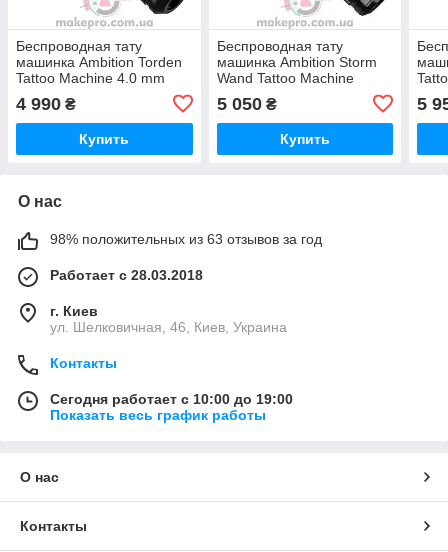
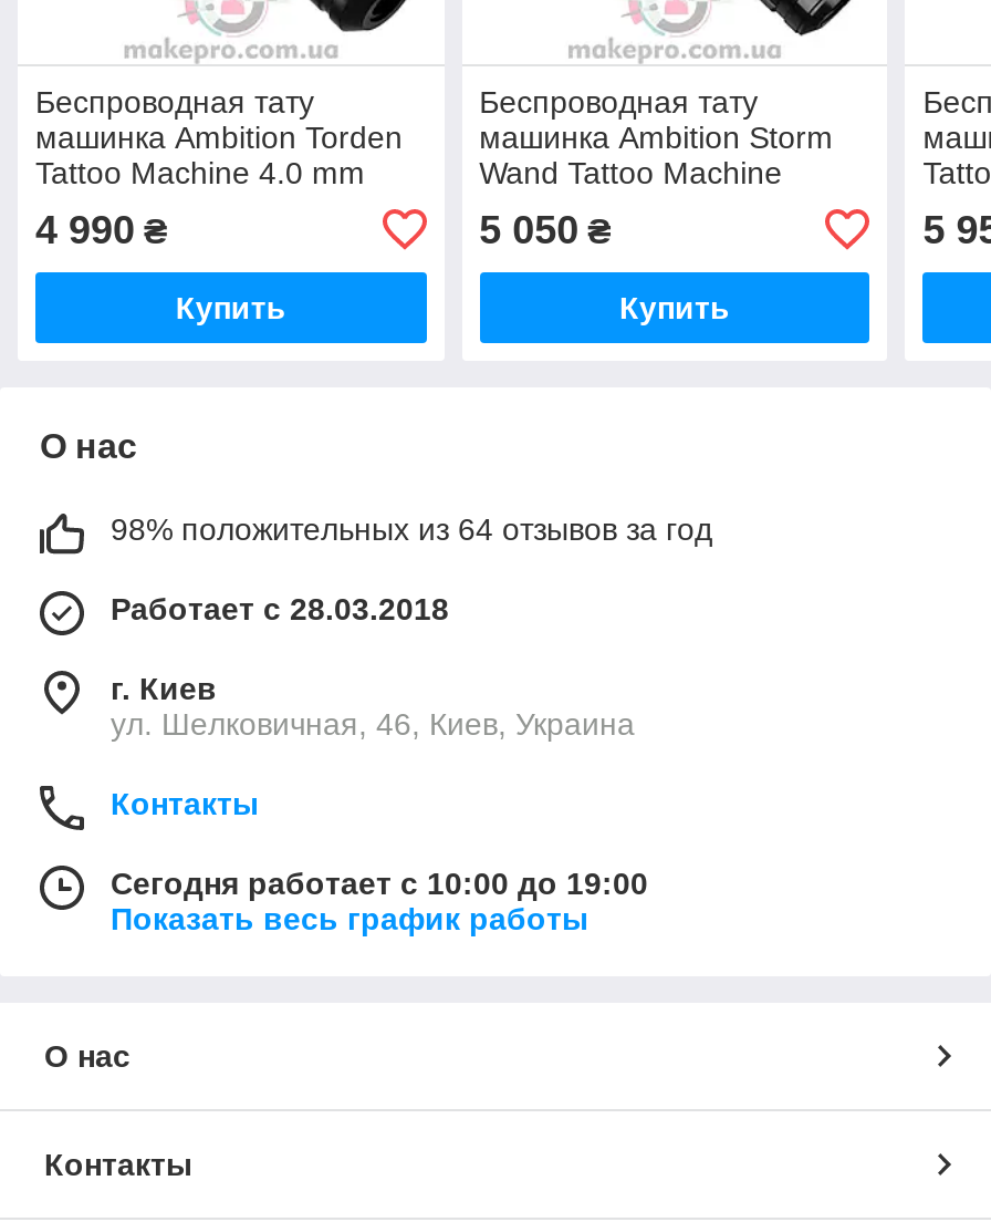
[50,231,322,247] 98% положительных из 63 отзывов за год -> [111,511,712,546] 98% положительных из 64 отзывов за год

